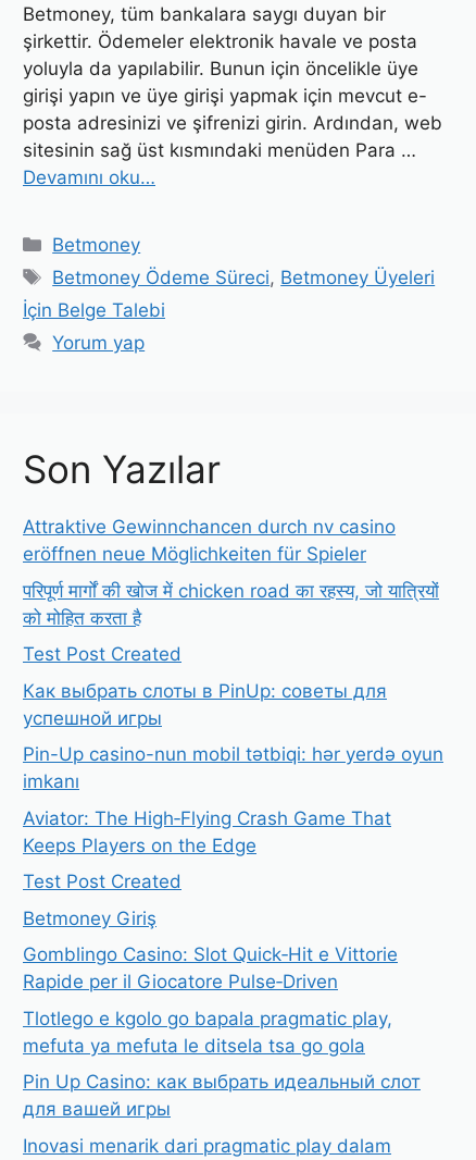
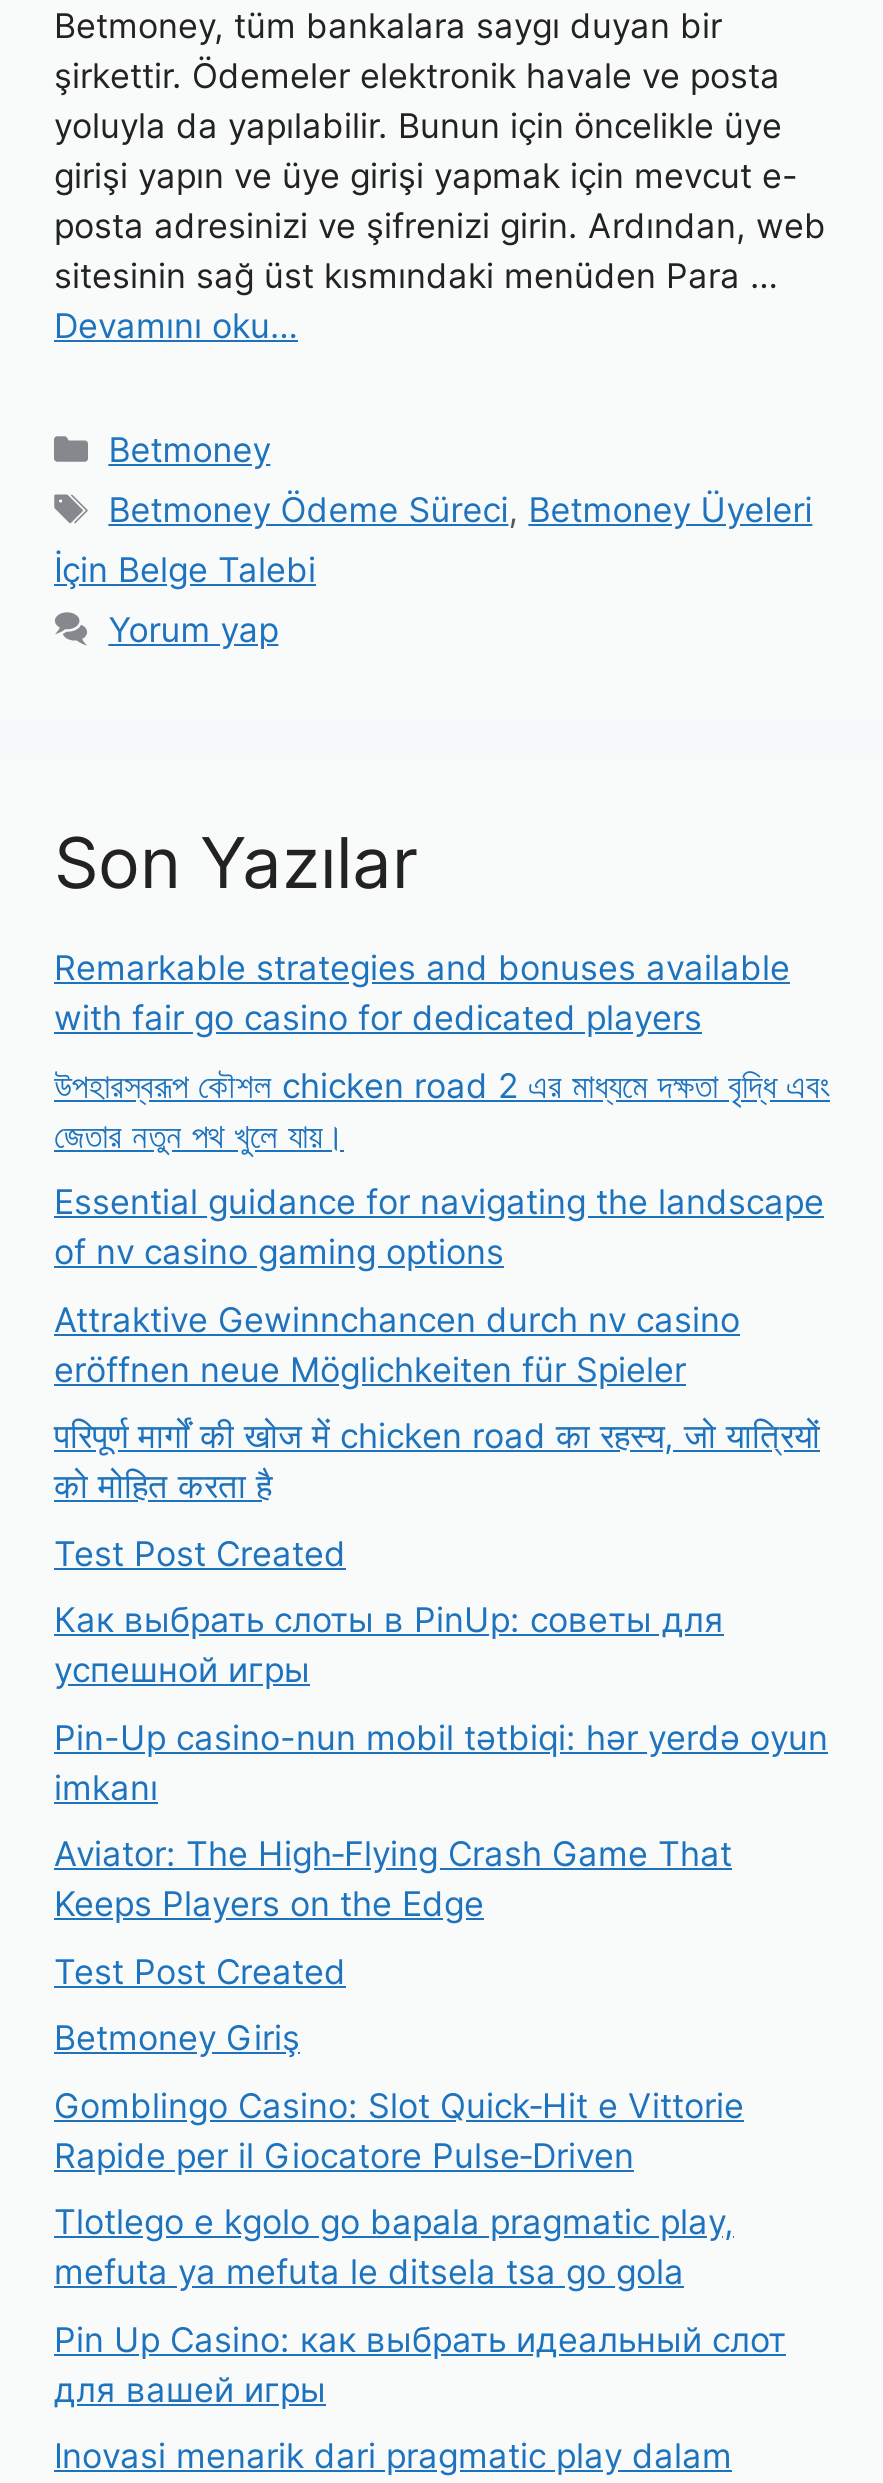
none -> [54,948,830,1272] Remarkable strategies and bonuses available | with fair go casino for dedicated players | উপহারস্বরূপ কৌশল chicken road 2 এর মাধ্যমে দক্ষতা বৃদ্ধি এবং | জেতার নতুন পথ খুলে যায়। | Essential guidance for navigating the landscape | of nv casino gaming options

